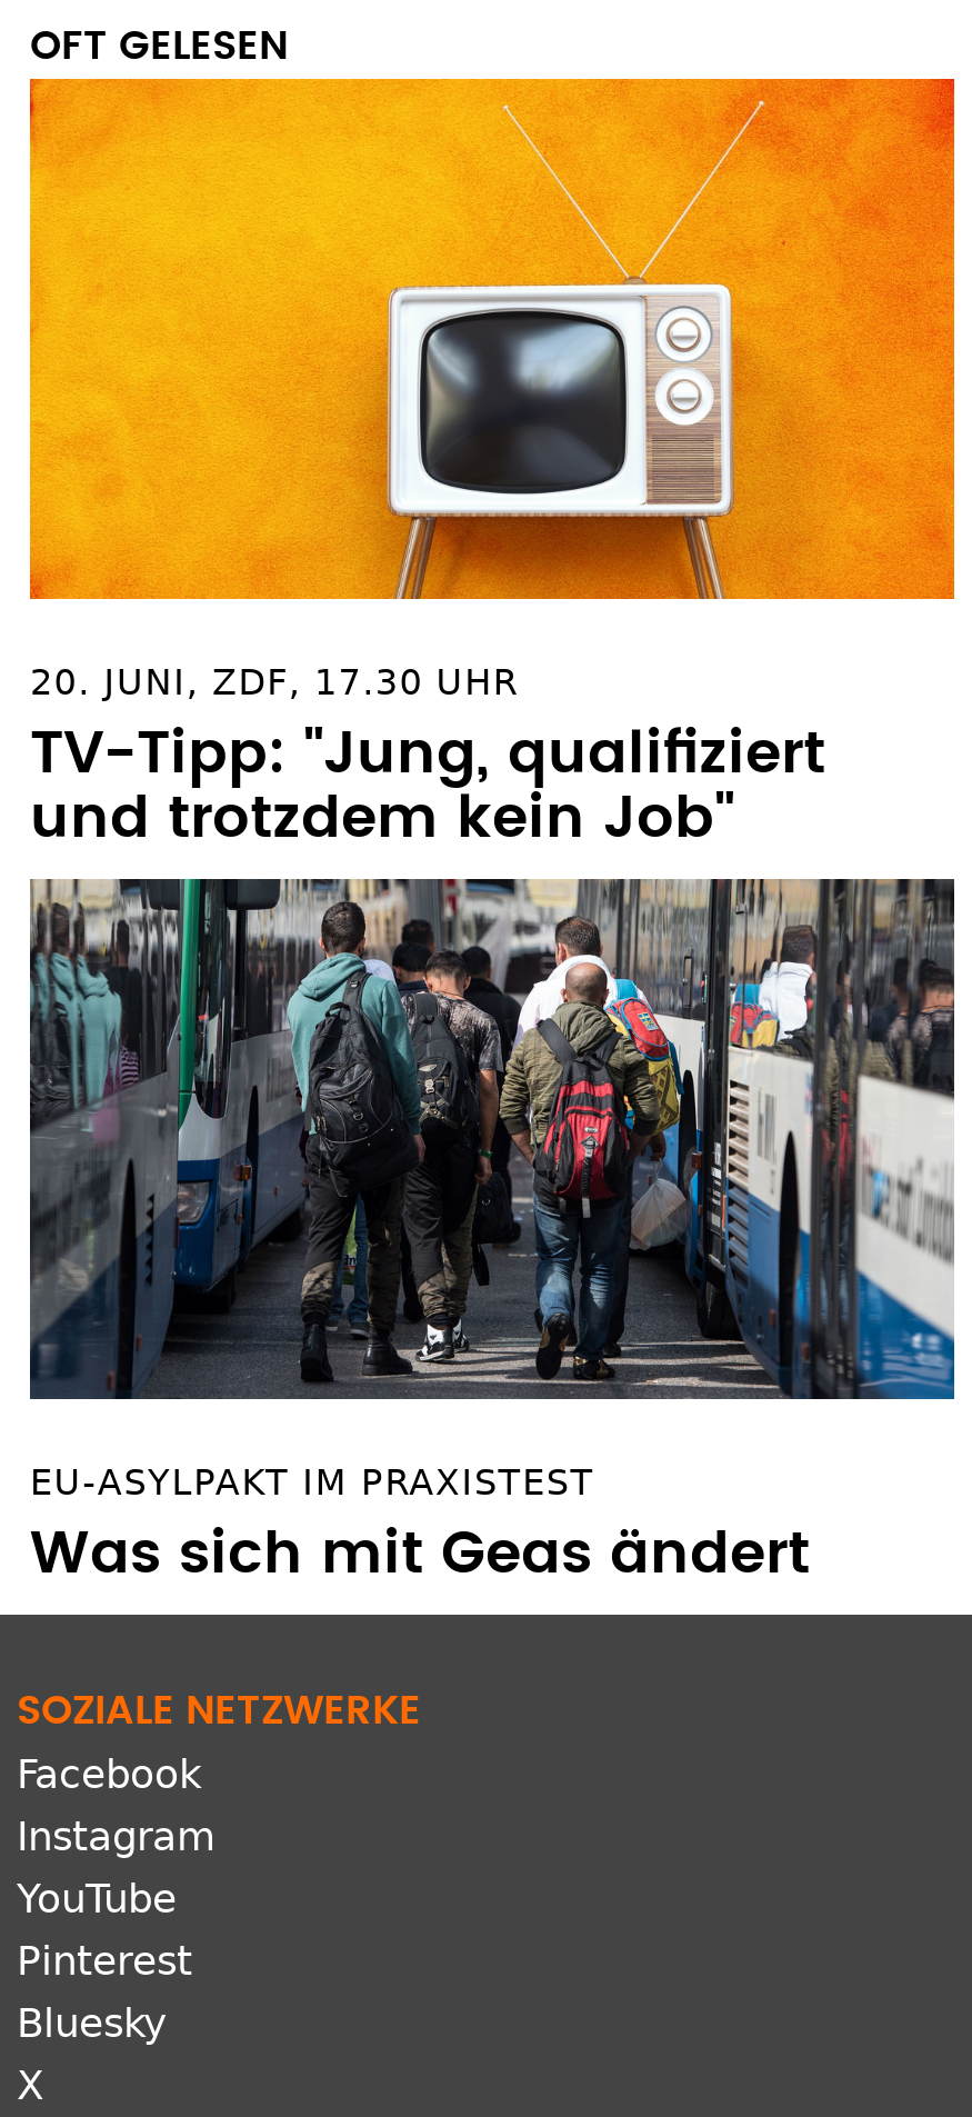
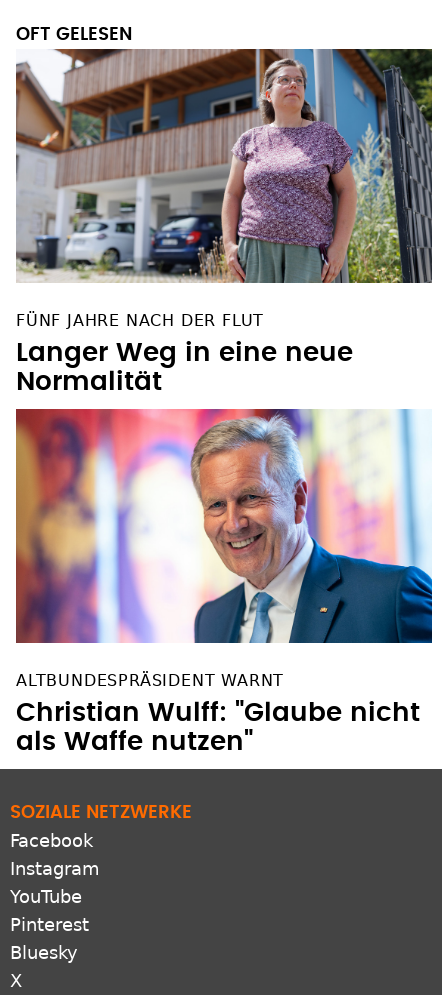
[28,77,956,847] [image] | 20. JUNI, ZDF, 17.30 UHR | TV-Tipp: "Jung, qualifiziert | und trotzdem kein Job" -> [15,48,433,395] [image] | FÜNF JAHRE NACH DER FLUT | Langer Weg in eine neue | Normalität
[28,877,956,1583] [image] | EU-ASYLPAKT IM PRAXISTEST | Was sich mit Geas ändert -> [15,408,433,755] [image] | ALTBUNDESPRÄSIDENT WARNT | Christian Wulff: "Glaube nicht | als Waffe nutzen"

